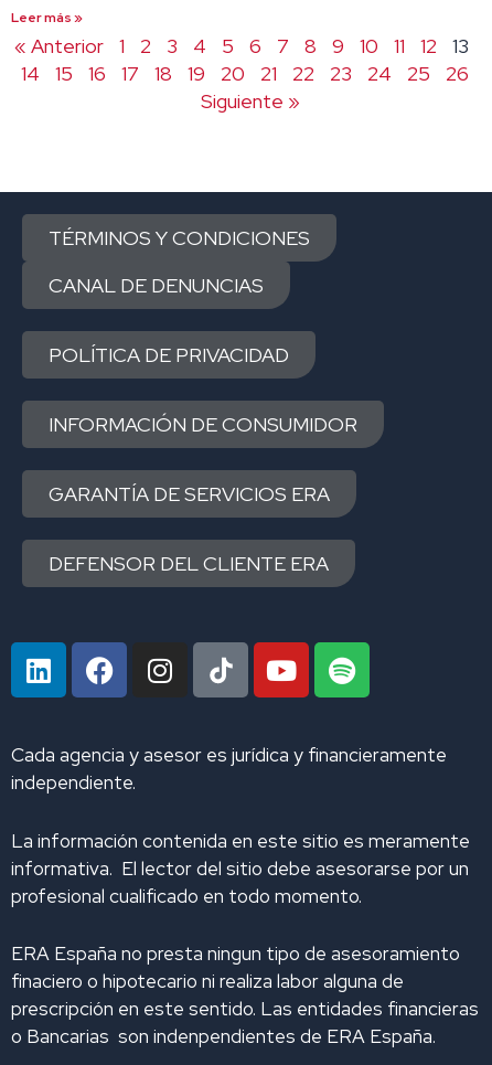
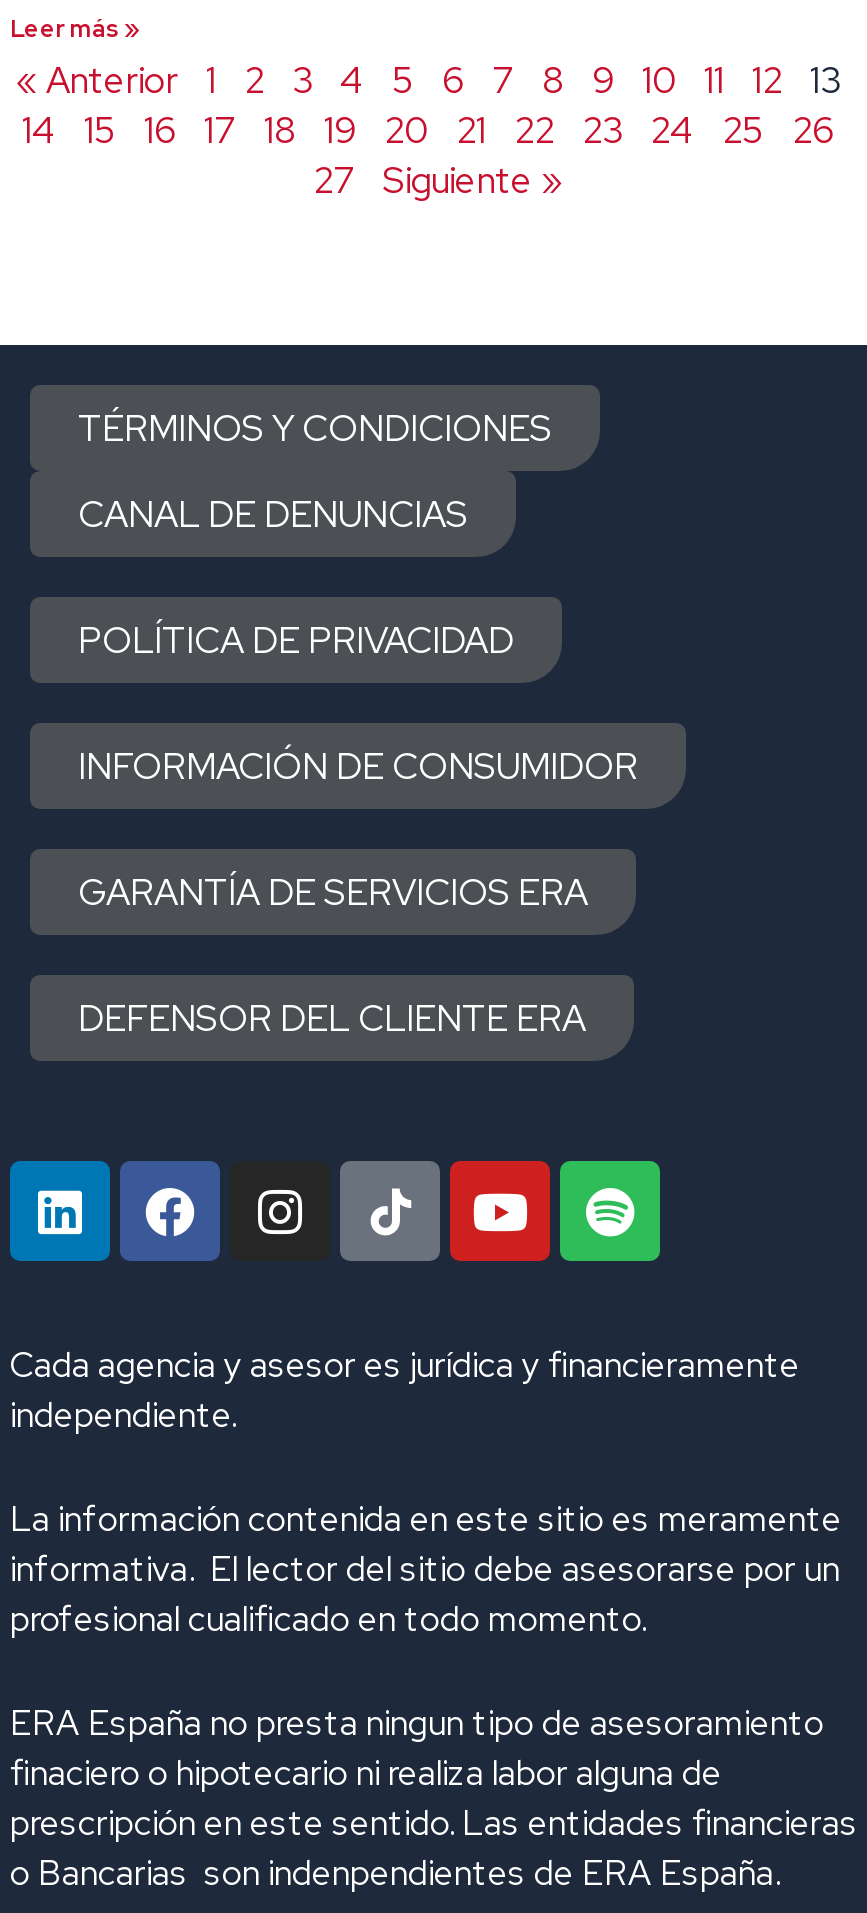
none -> [313,157,355,203] 27

